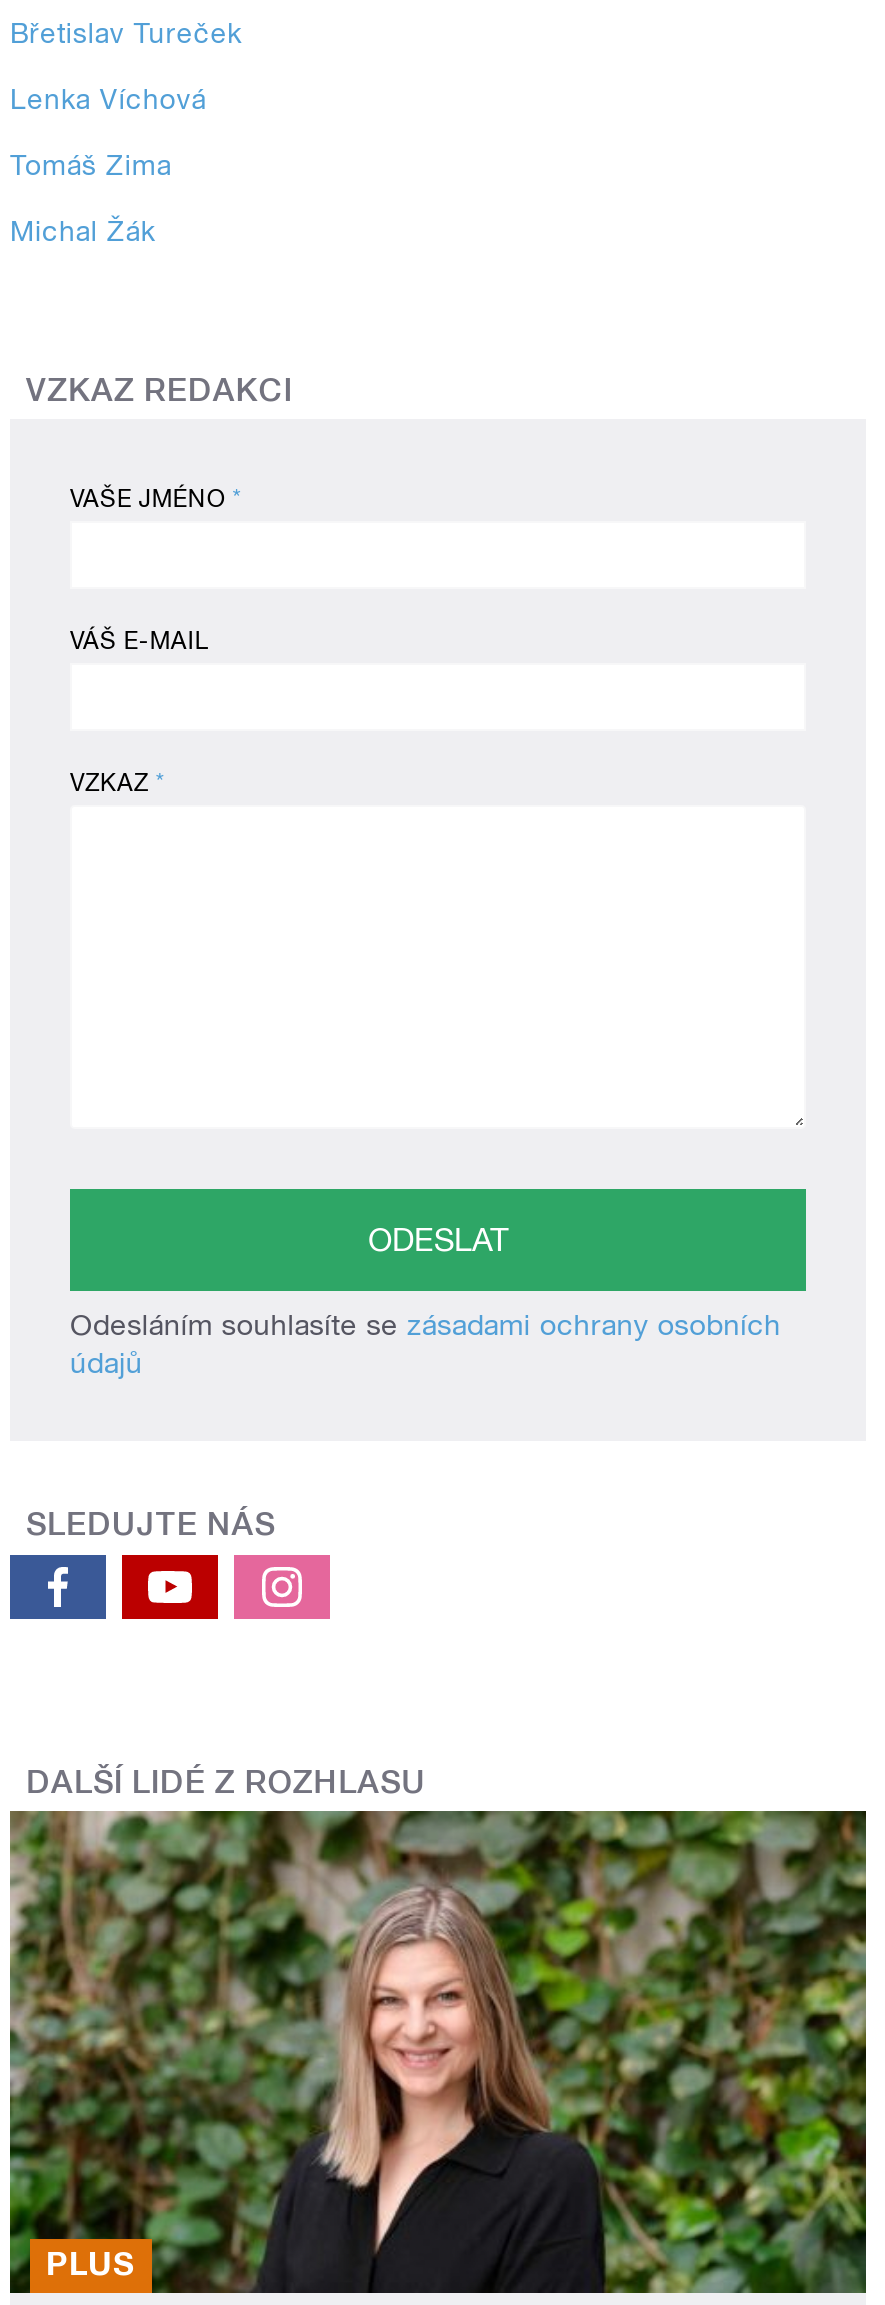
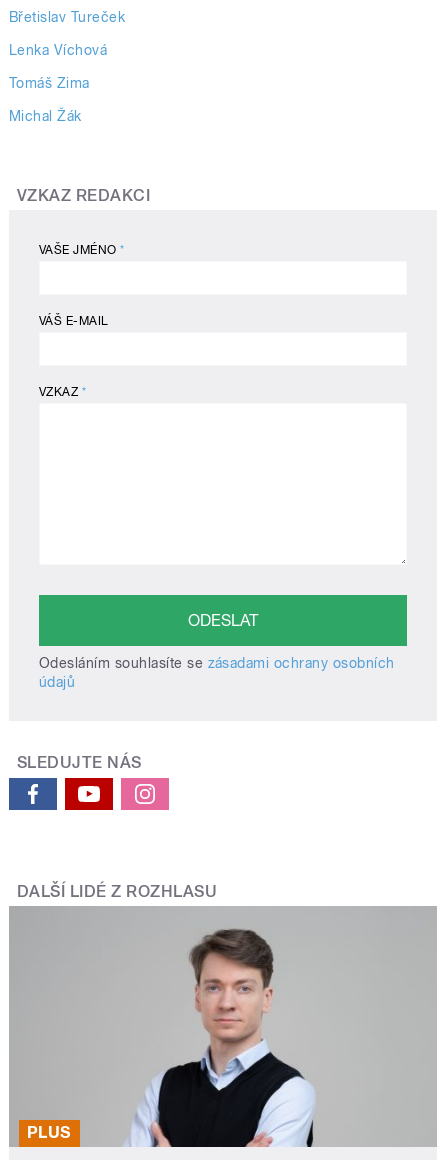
[10,1811,866,2295] [image] -> [10,907,436,1148] [image]

